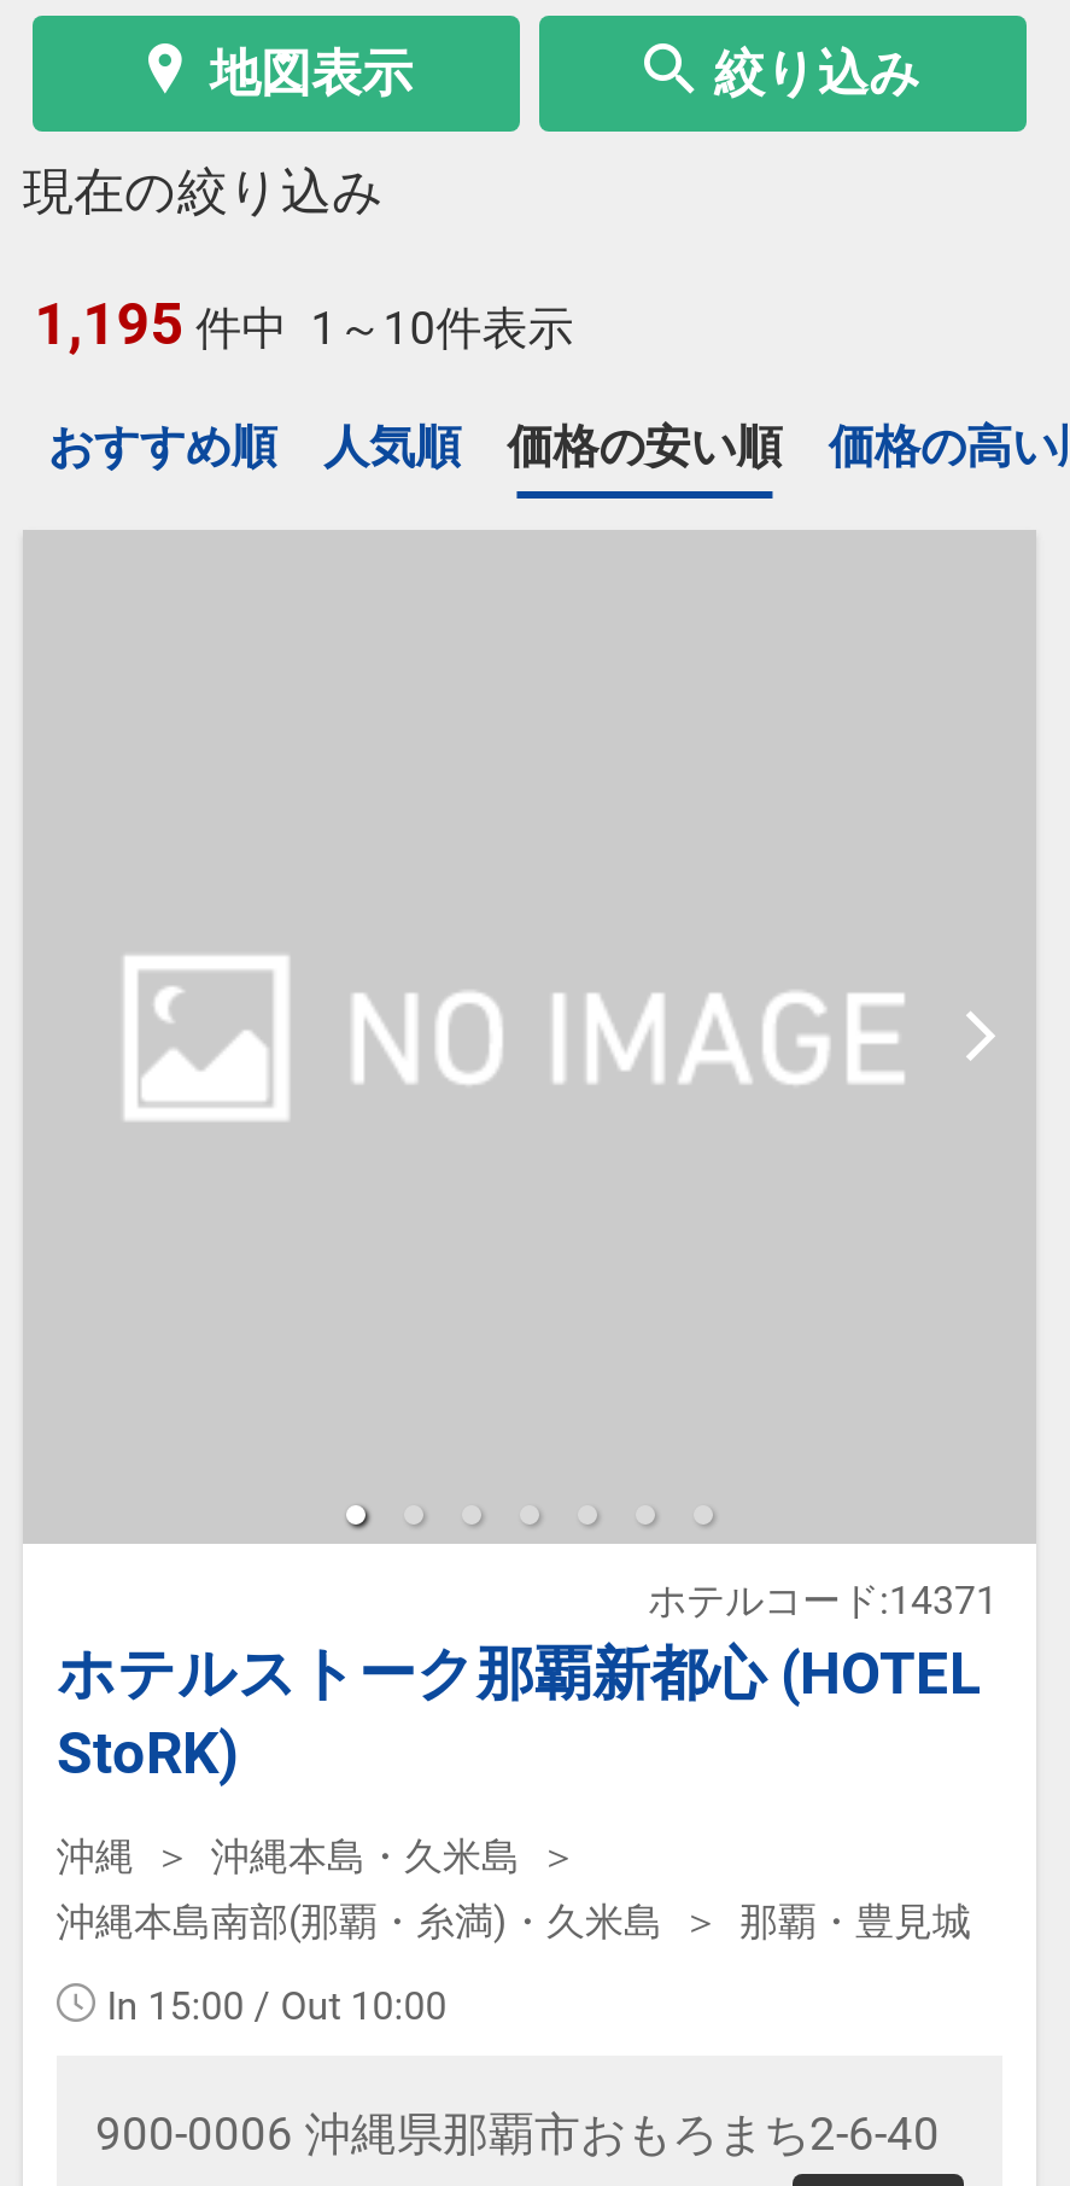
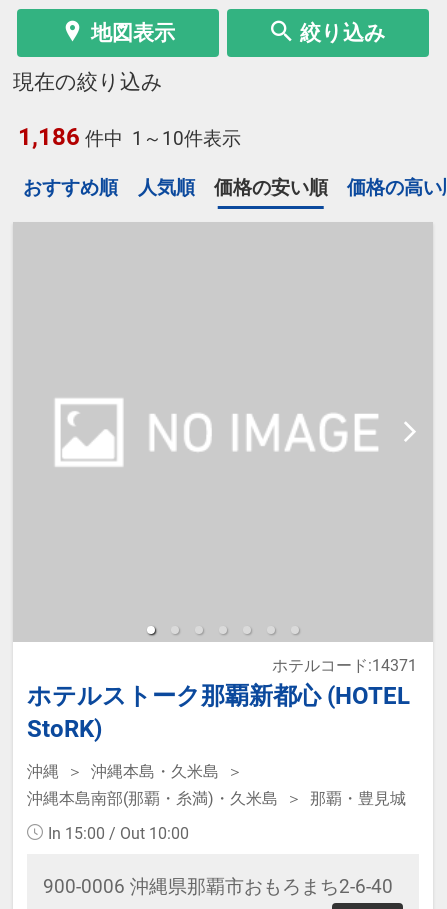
[35,291,573,358] 1,195 件中 1～10件表示 -> [18,123,241,151] 1,186 件中 1～10件表示

